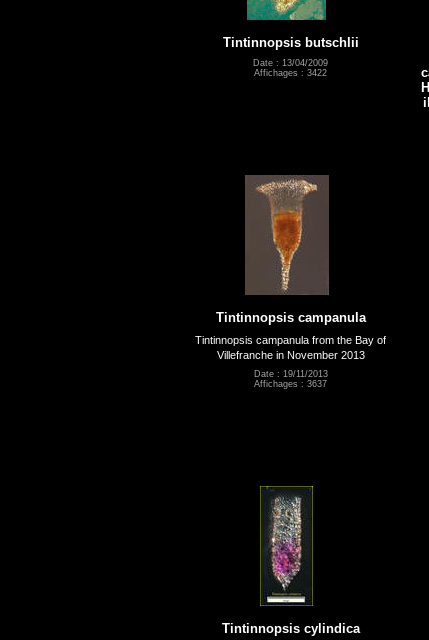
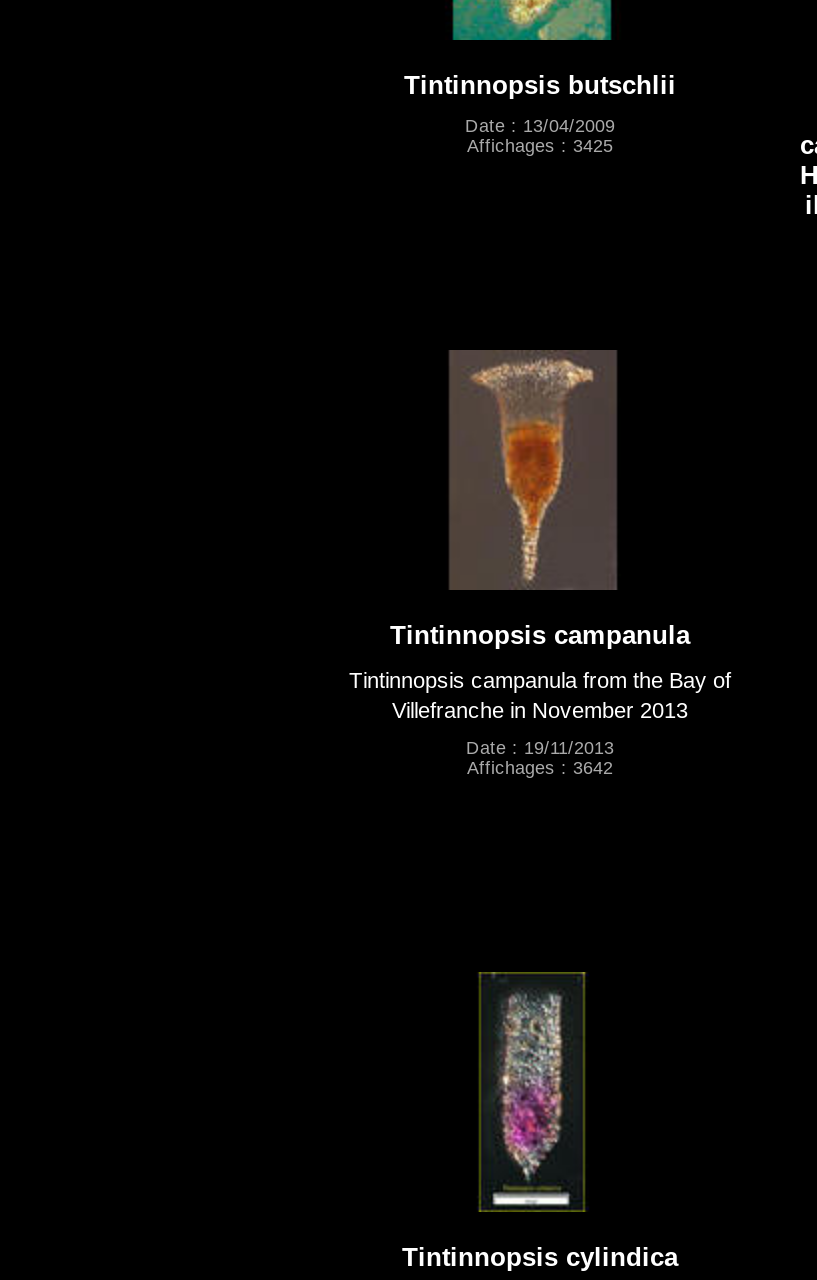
[254,68,327,78] Affichages : 3422 -> [467,135,613,155] Affichages : 3425
[254,379,327,389] Affichages : 3637 -> [467,759,613,779] Affichages : 3642

